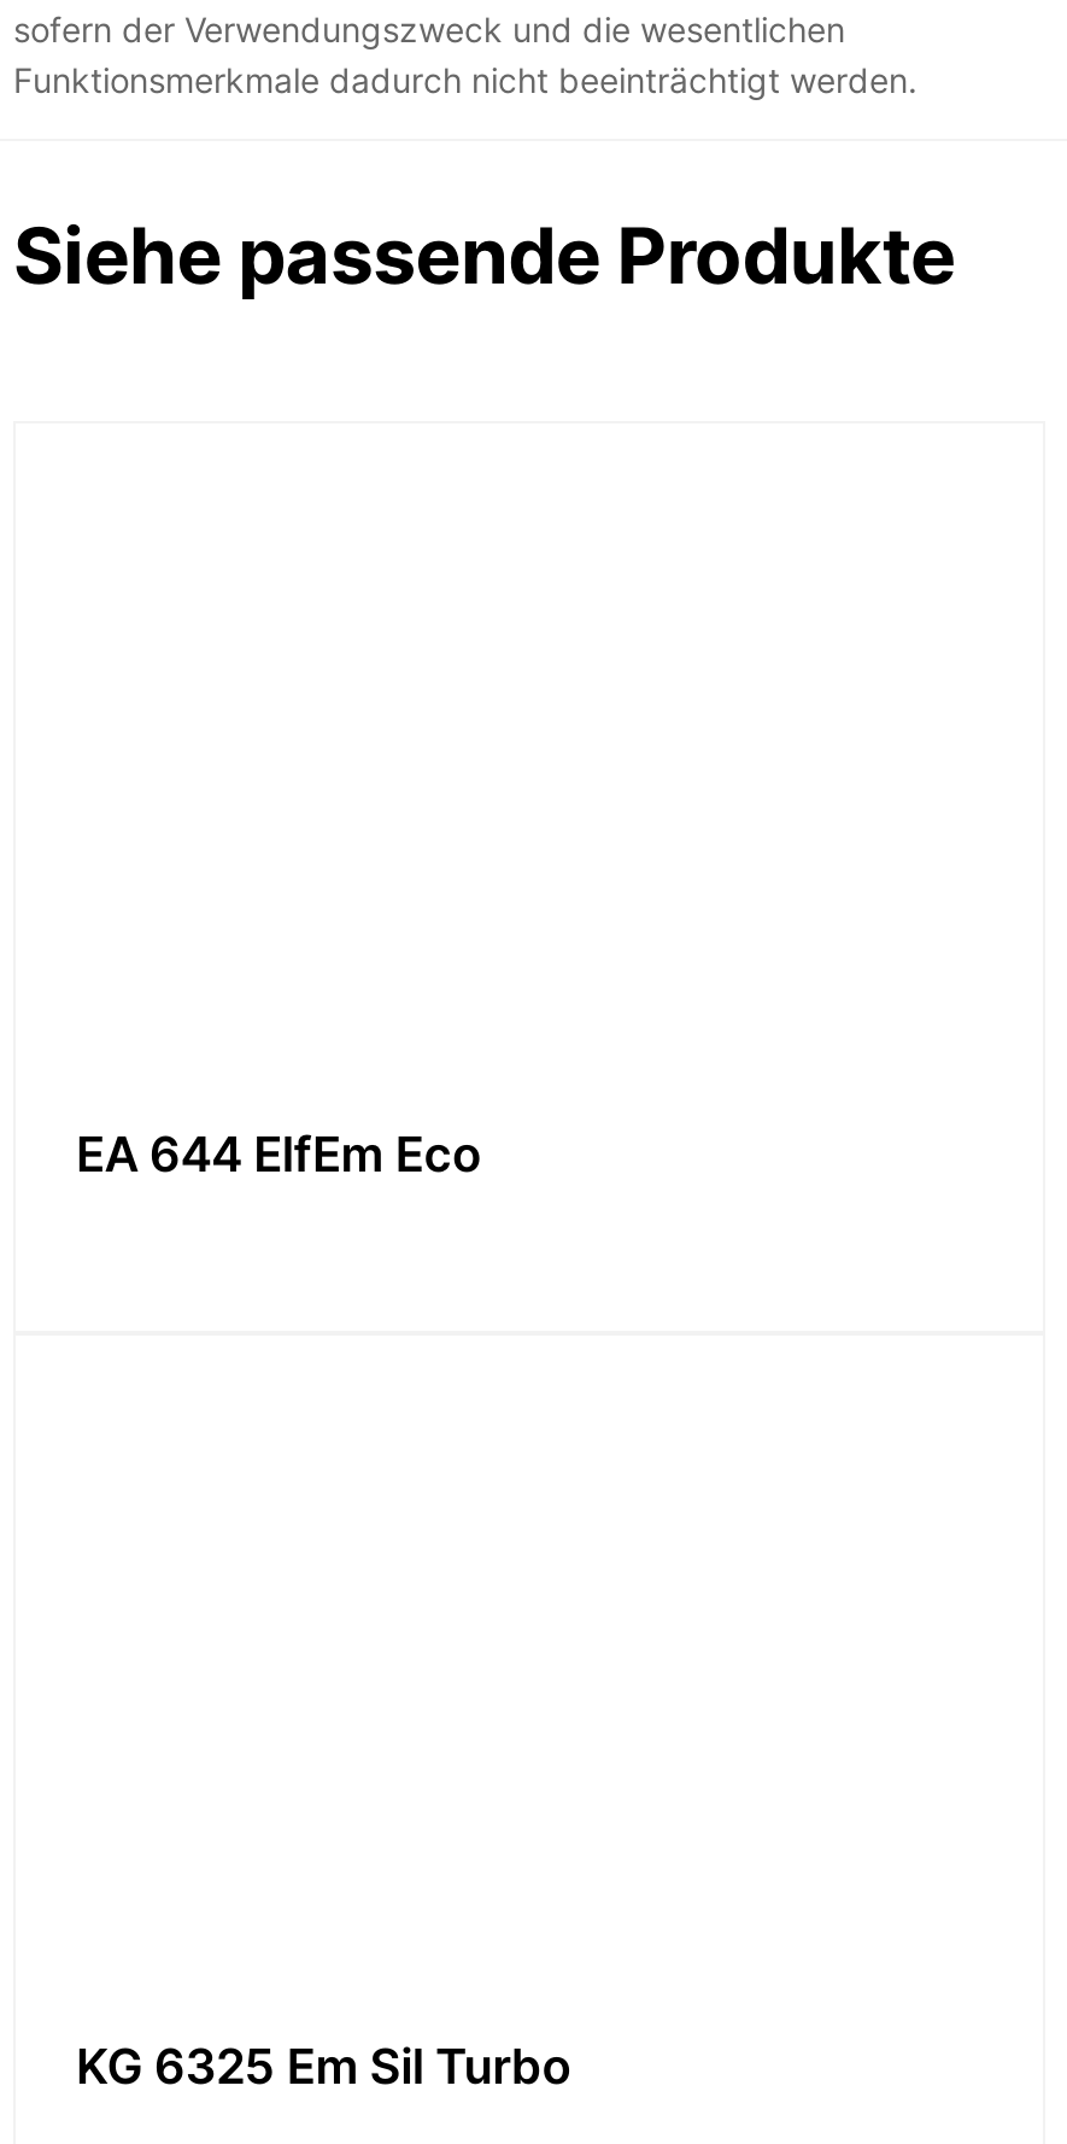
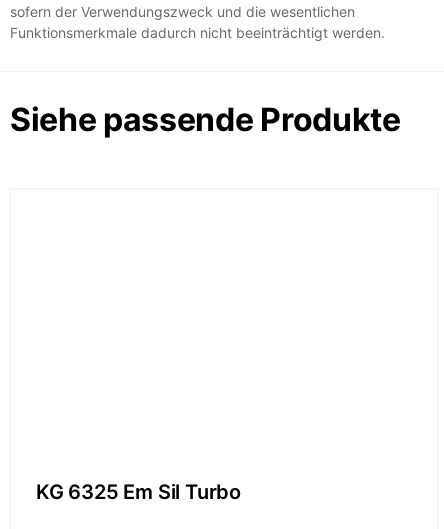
[76,1125,481,1183] EA 644 ElfEm Eco -> none

